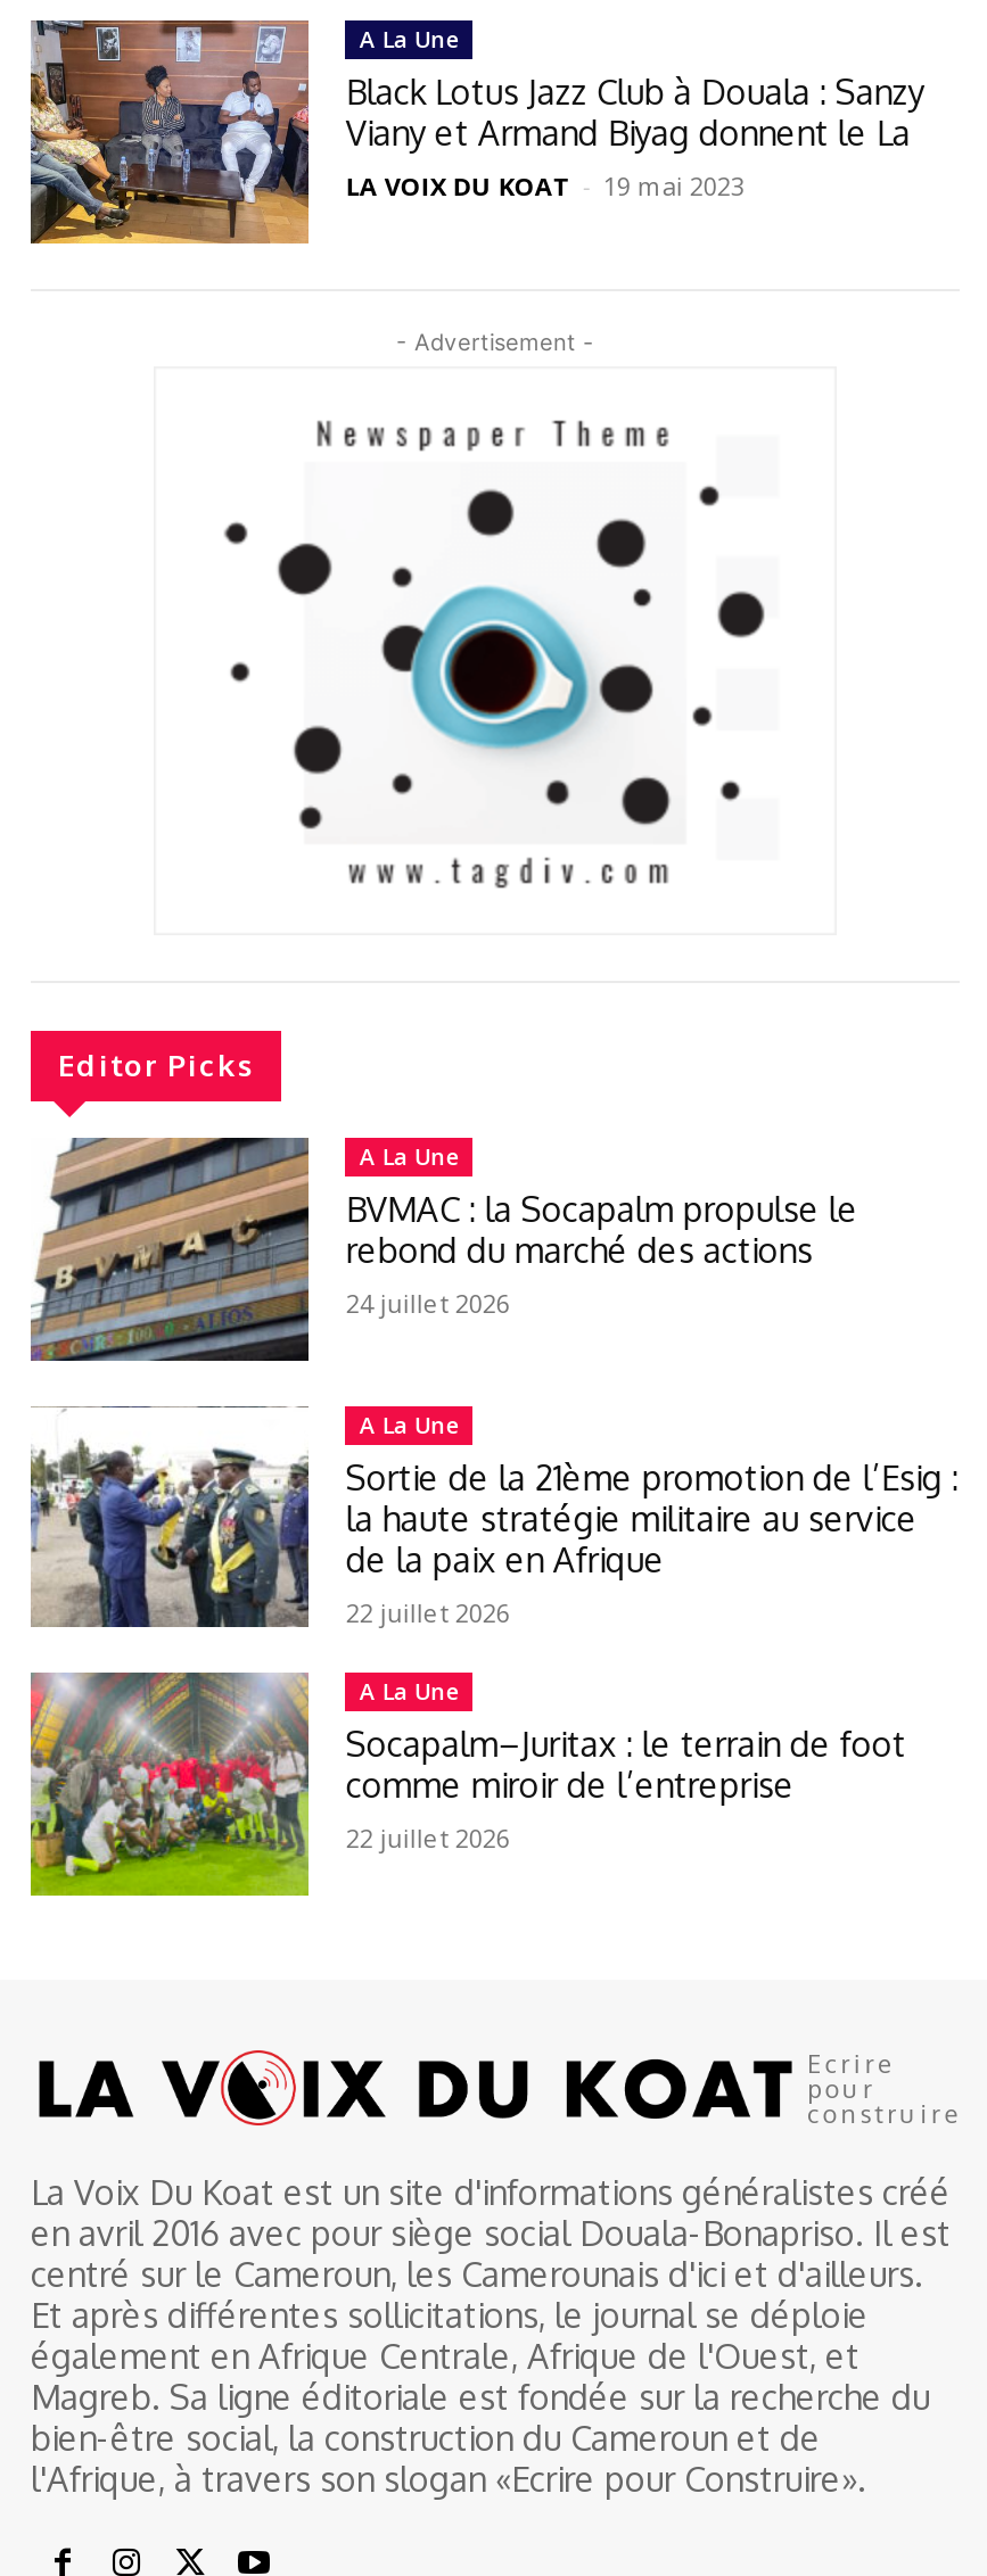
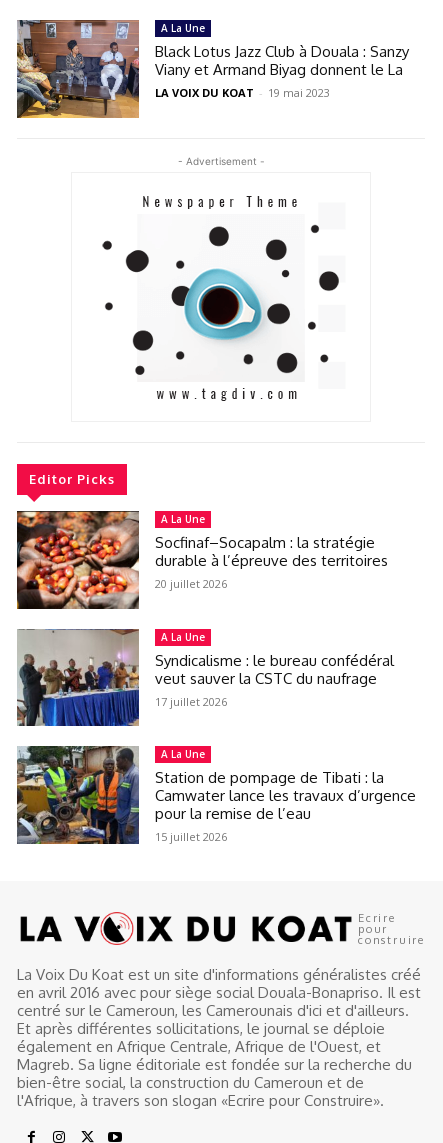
[28,1136,858,1363] [image] | BVMAC : la Socapalm propulse le | rebond du marché des actions | 24 juillet 2026 -> [16,510,388,610] [image] | Socfinaf–Socapalm : la stratégie | durable à l’épreuve des territoires | 20 juillet 2026
[31,1406,958,1629] [image] | Sortie de la 21ème promotion de l’Esig : | la haute stratégie militaire au service | de la paix en Afrique | 22 juillet 2026 -> [17,628,394,727] [image] | Syndicalisme : le bureau confédéral | veut sauver la CSTC du naufrage | 17 juillet 2026
[28,1673,906,1898] [image] | Socapalm–Juritax : le terrain de foot | comme miroir de l’entreprise | 22 juillet 2026 -> [16,745,416,845] [image] | Station de pompage de Tibati : la | Camwater lance les travaux d’urgence | pour la remise de l’eau | 15 juillet 2026

